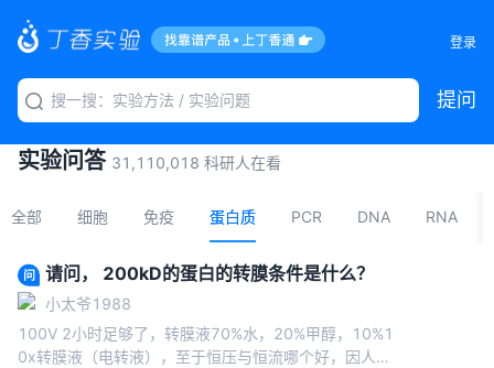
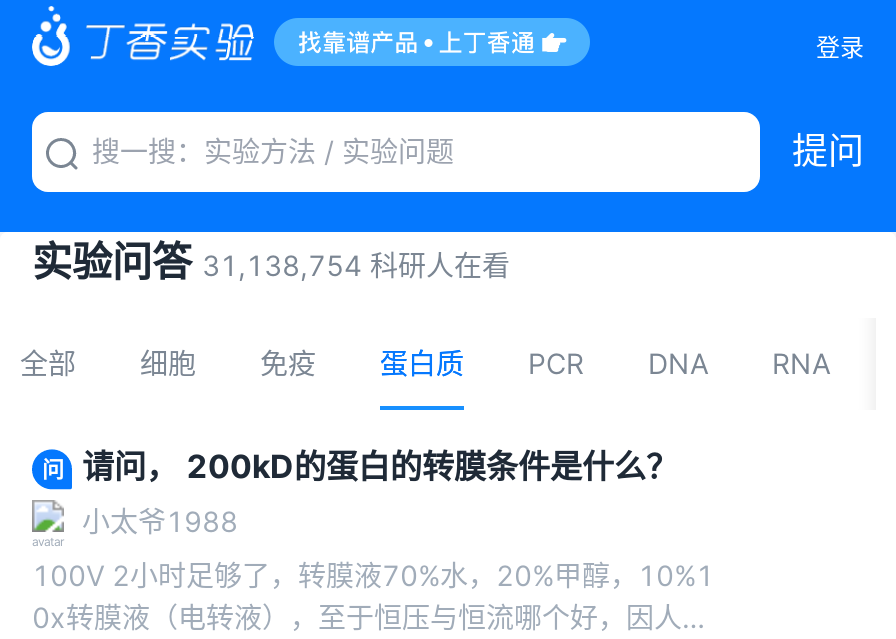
[18,147,281,174] 实验问答 31,110,018科研人在看 -> [32,238,510,286] 实验问答 31,138,754科研人在看

